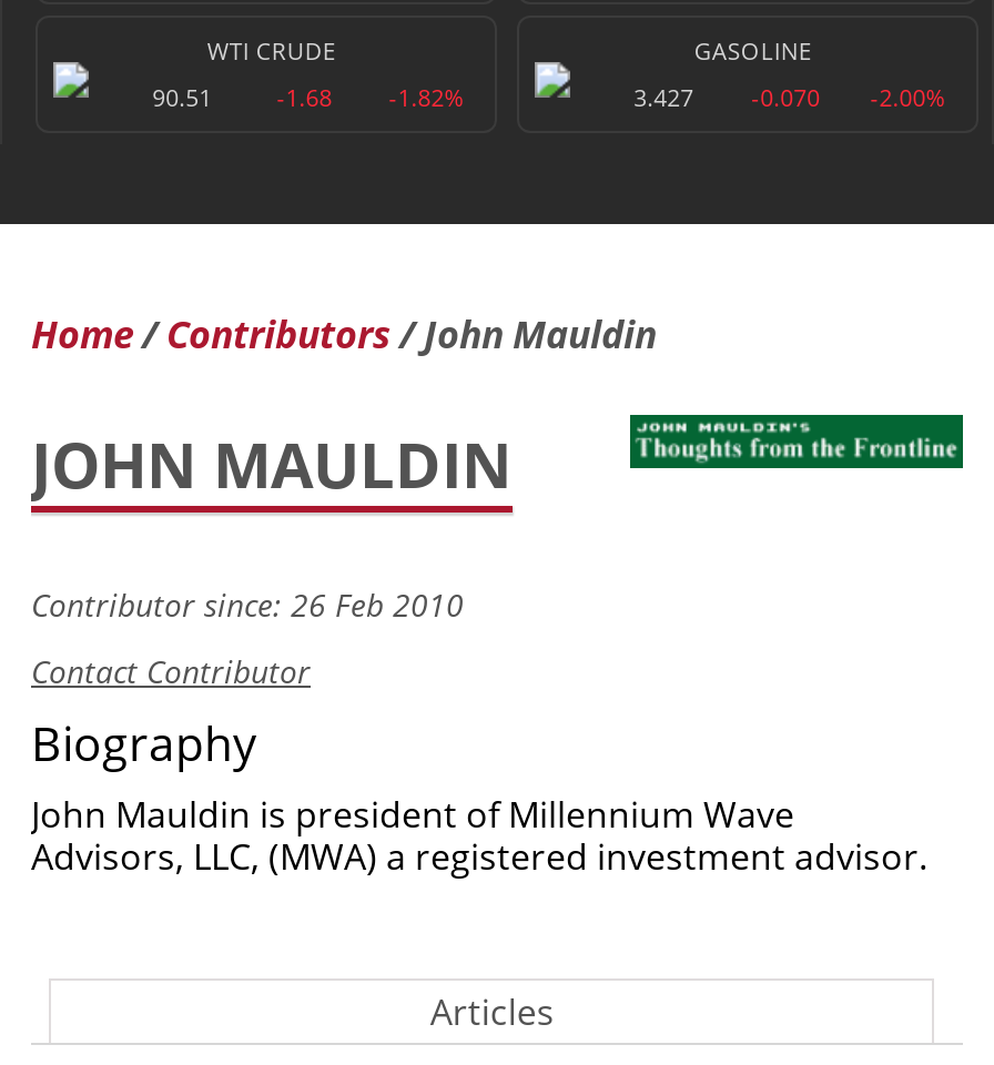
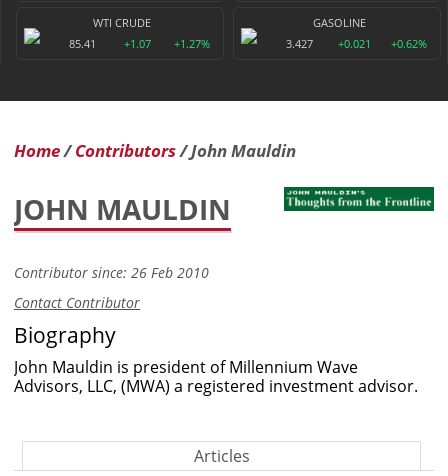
[152,82,212,113] 90.51 -> [69,37,96,51] 85.41
[277,82,332,113] -1.68 -> [124,37,151,51] +1.07
[389,82,464,113] -1.82% -> [174,37,210,51] +1.27%
[751,82,820,113] -0.070 -> [338,37,371,51] +0.021
[870,82,946,113] -2.00% -> [391,37,427,51] +0.62%

